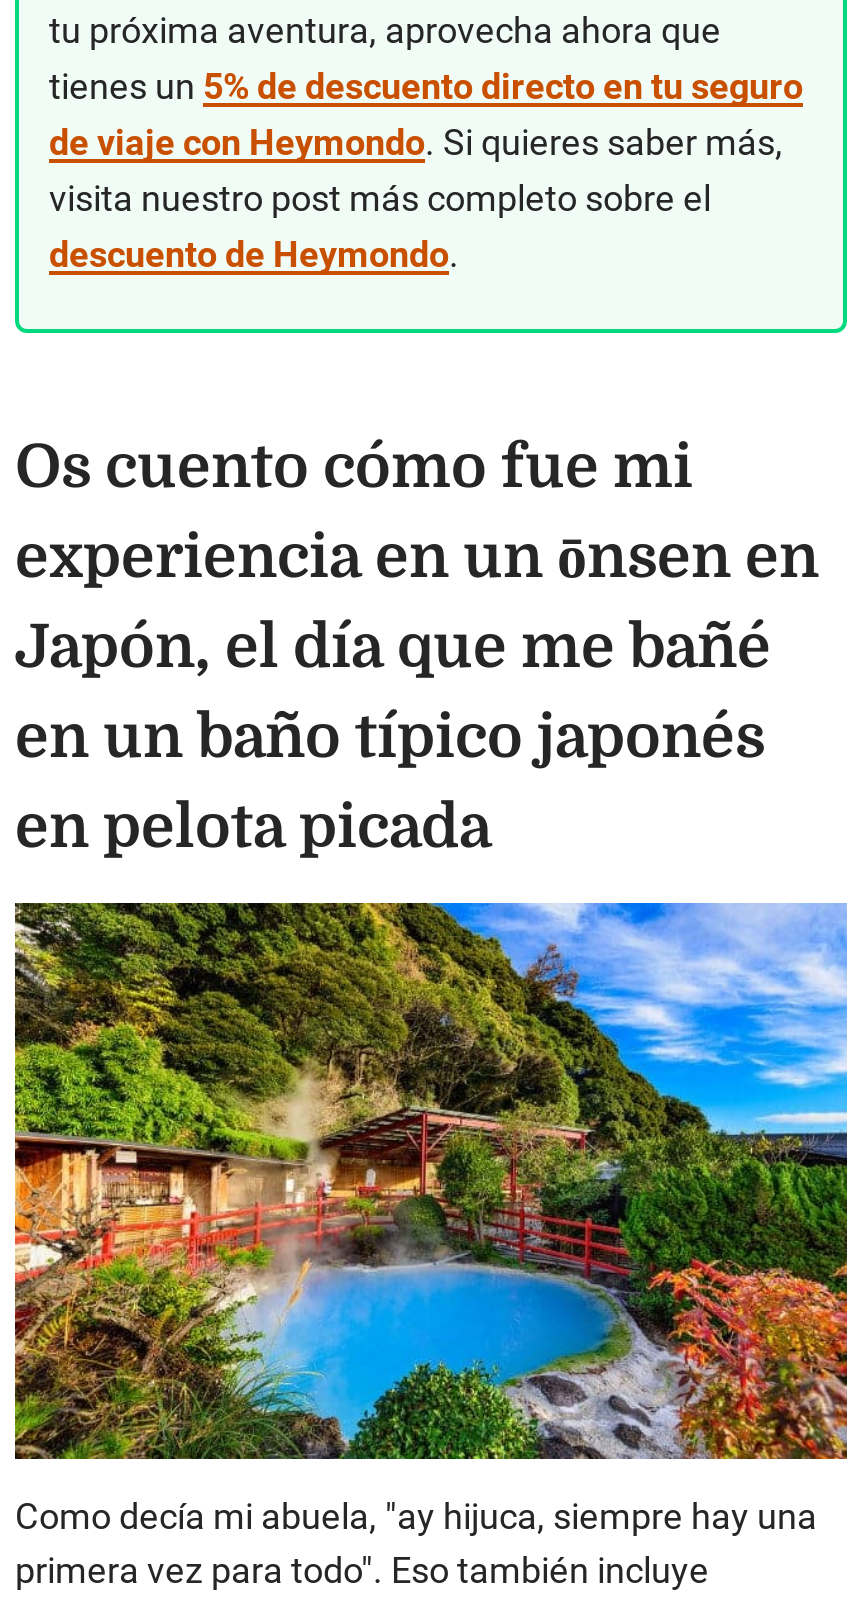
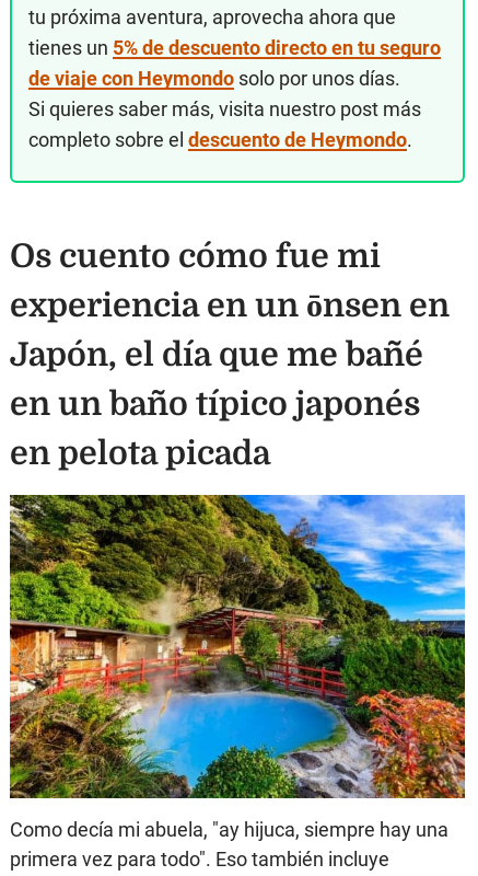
[49,121,783,275] de viaje con Heymondo. Si quieres saber más, | visita nuestro post más completo sobre el | descuento de Heymondo. -> [28,67,421,151] de viaje con Heymondo solo por unos días. | Si quieres saber más, visita nuestro post más | completo sobre el descuento de Heymondo.

